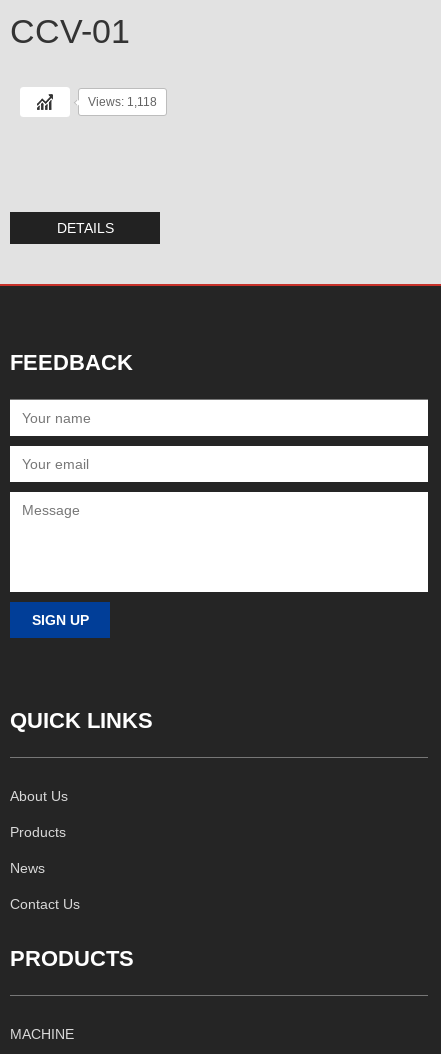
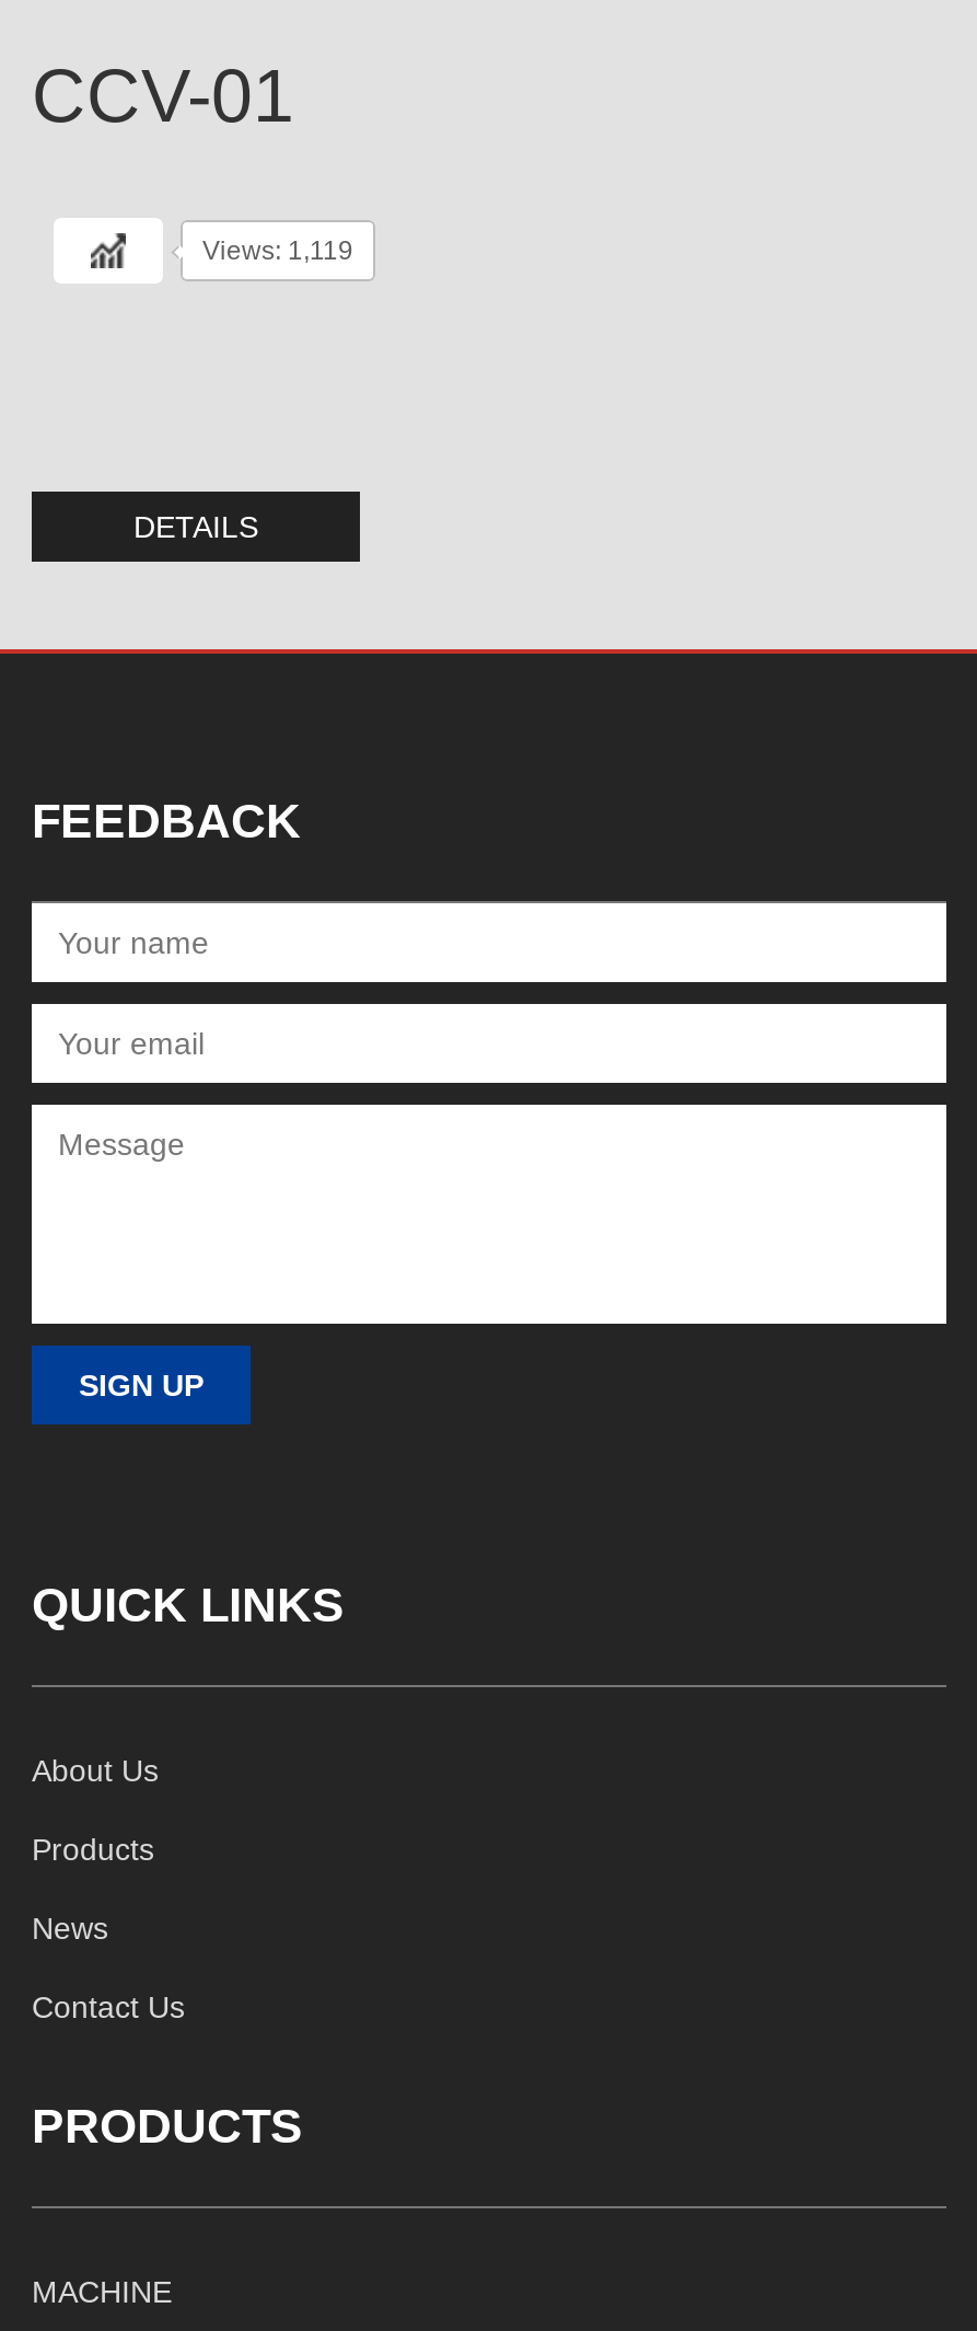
[88,95,157,109] Views: 1,118 -> [202,235,353,266] Views: 1,119

